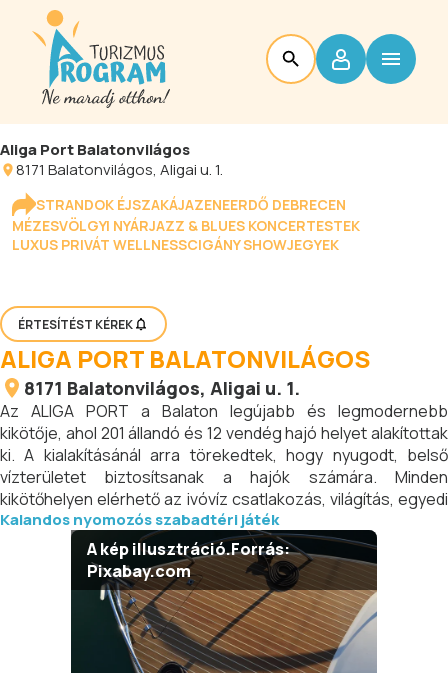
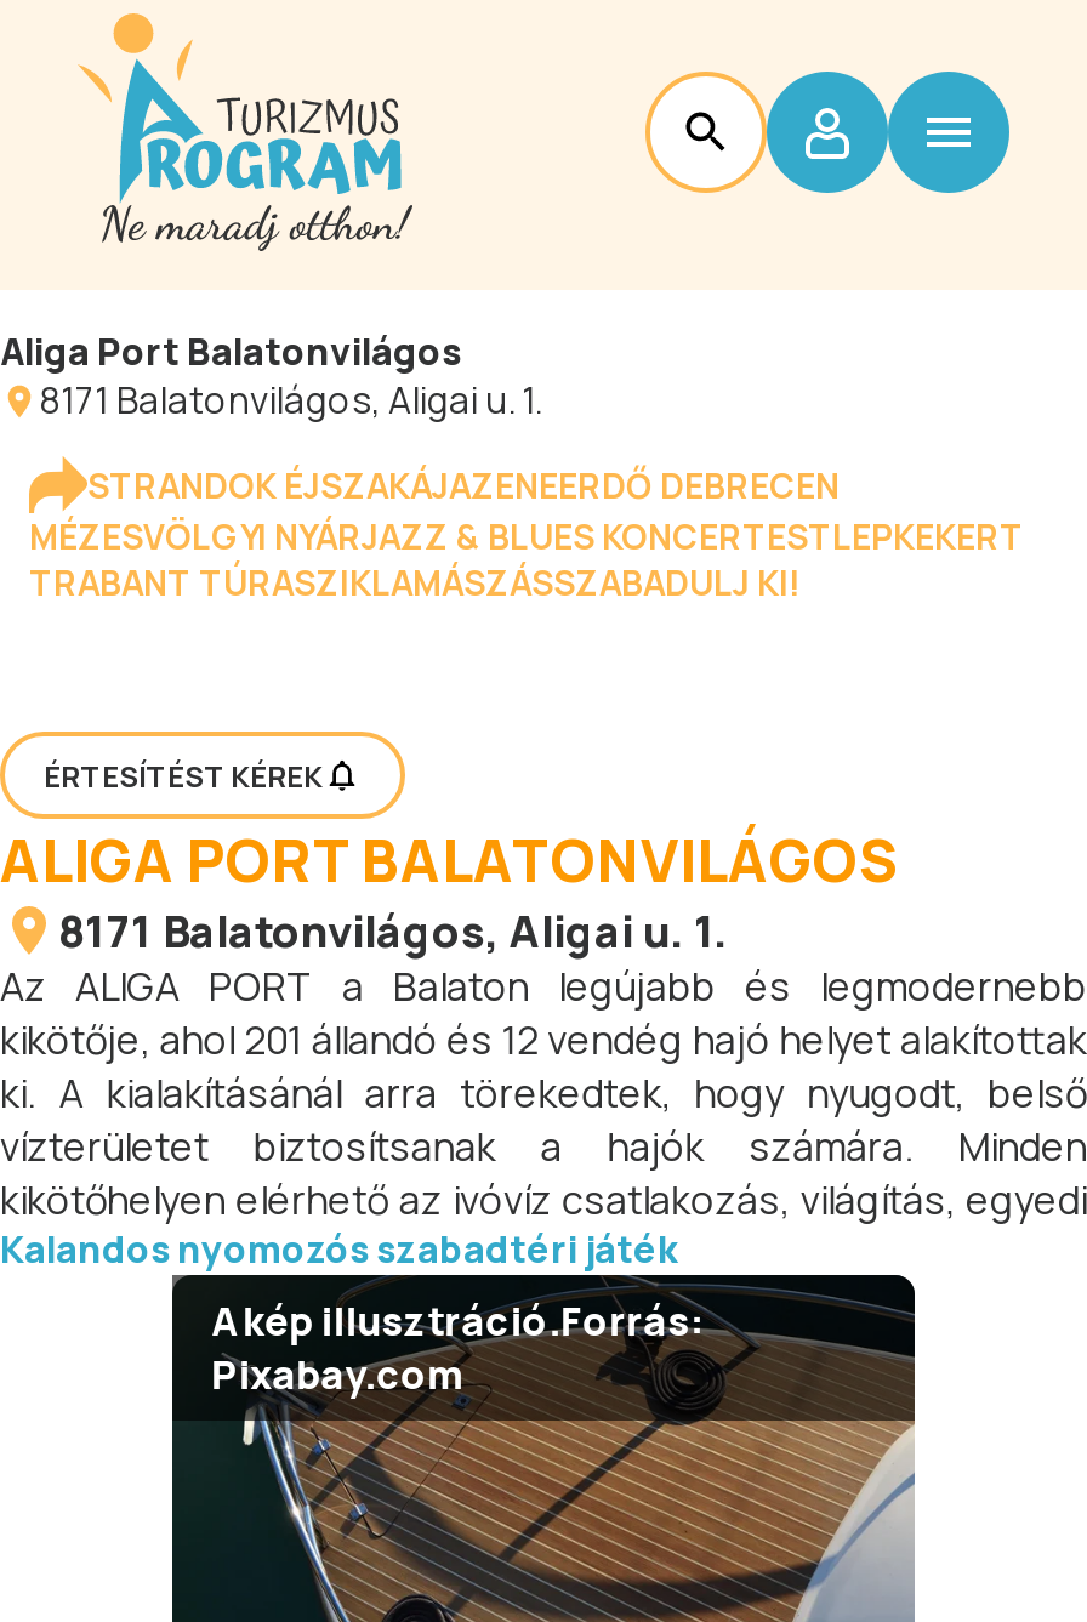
[12,216,360,254] MÉZESVÖLGYI NYÁRJAZZ & BLUES KONCERTESTEK | LUXUS PRIVÁT WELLNESSCIGÁNY SHOWJEGYEK -> [29,513,1024,605] MÉZESVÖLGYI NYÁRJAZZ & BLUES KONCERTESTLEPKEKERT | TRABANT TÚRASZIKLAMÁSZÁSSZABADULJ KI!

